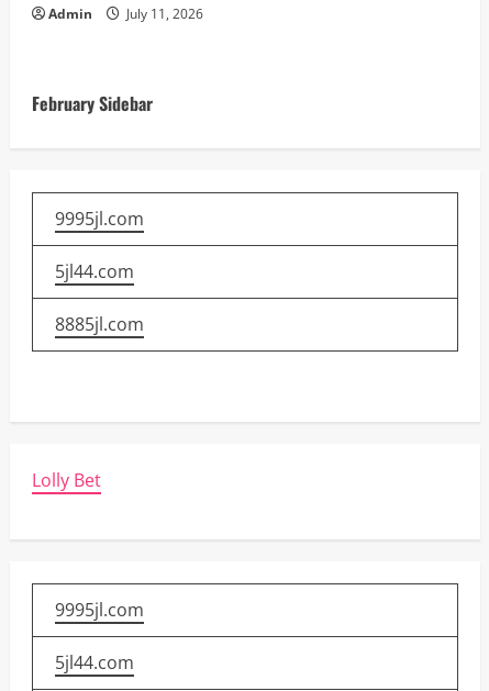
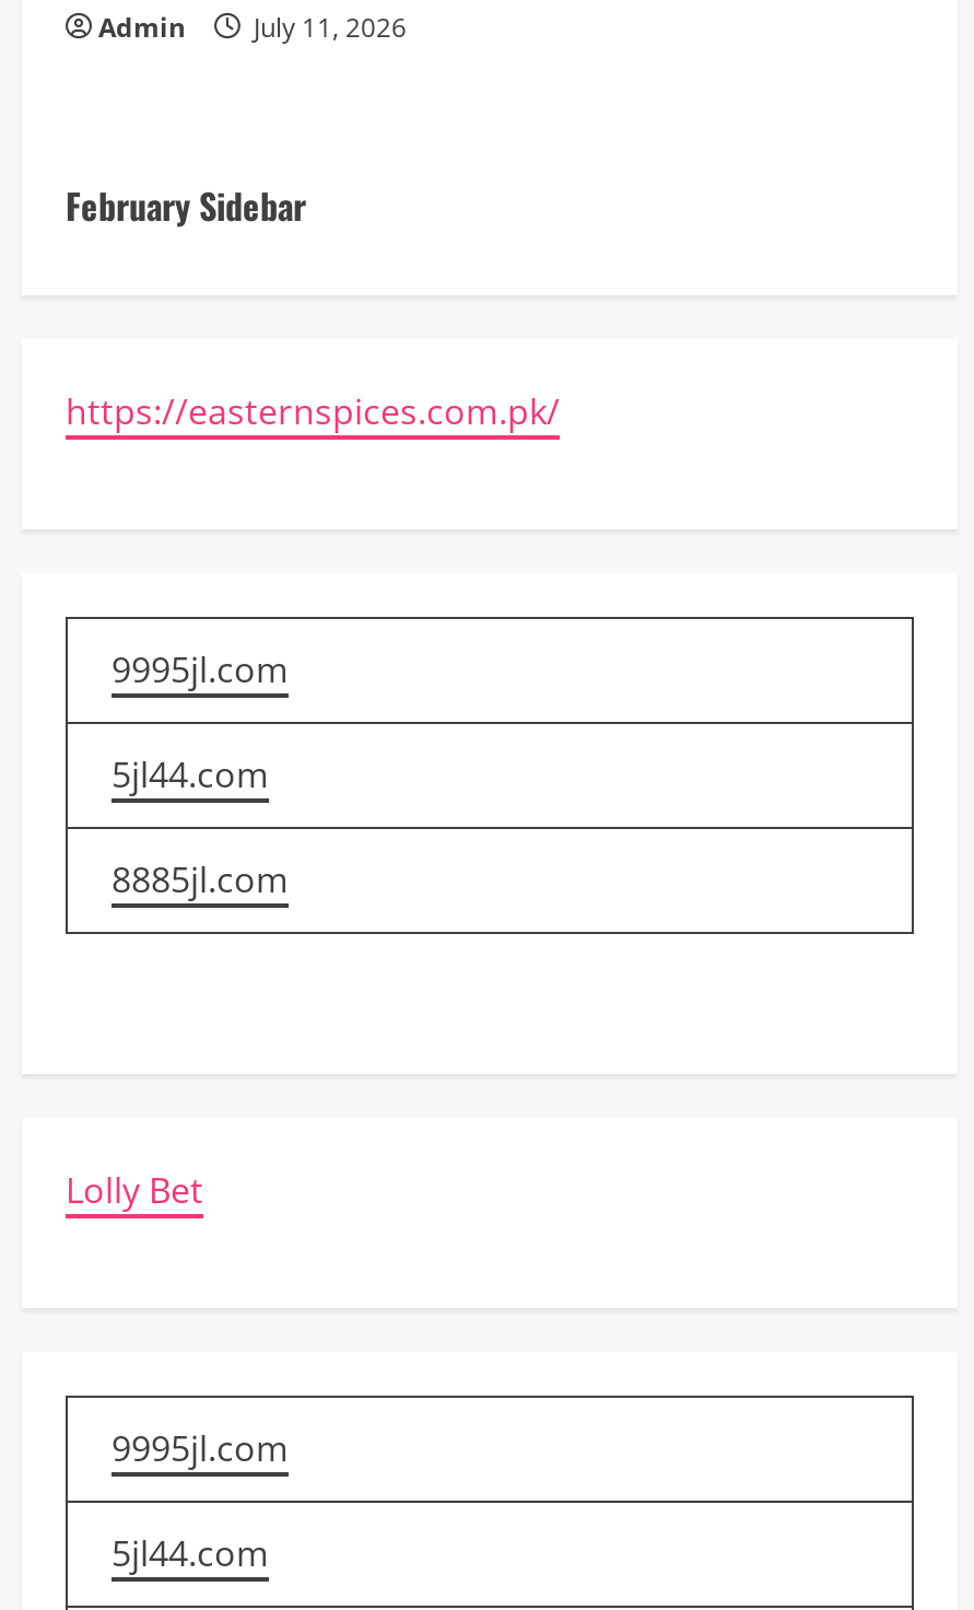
none -> [66,387,560,435] https://easternspices.com.pk/

